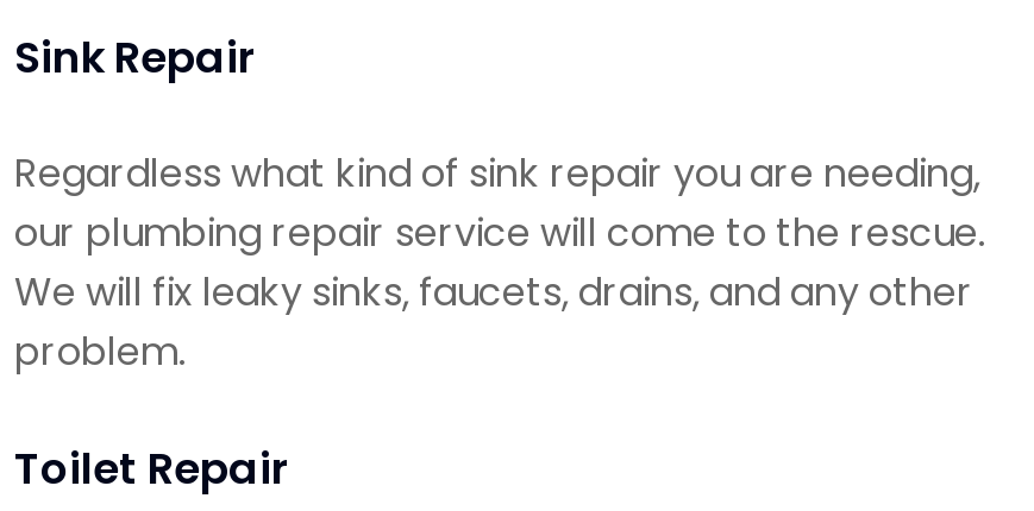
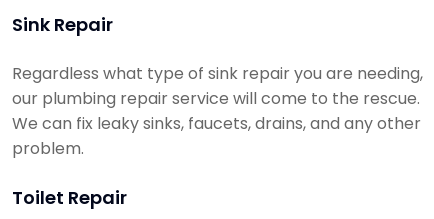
[14,146,980,201] Regardless what kind of sink repair you are needing, -> [12,62,423,85] Regardless what type of sink repair you are needing,
[14,265,973,320] We will fix leaky sinks, faucets, drains, and any other -> [12,112,421,135] We can fix leaky sinks, faucets, drains, and any other

